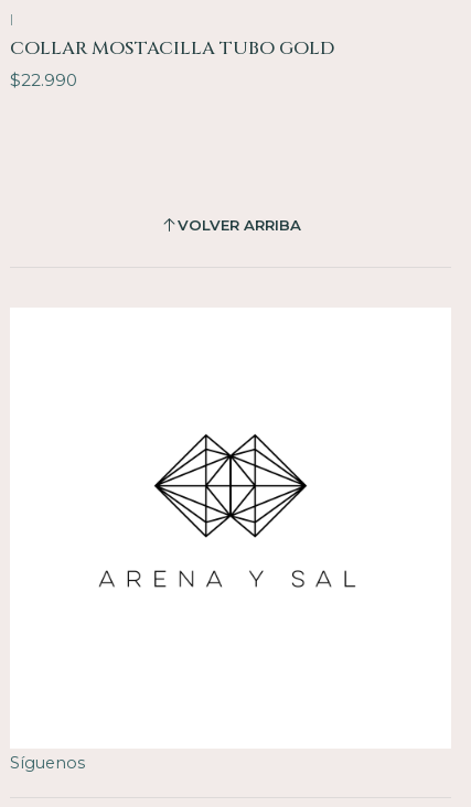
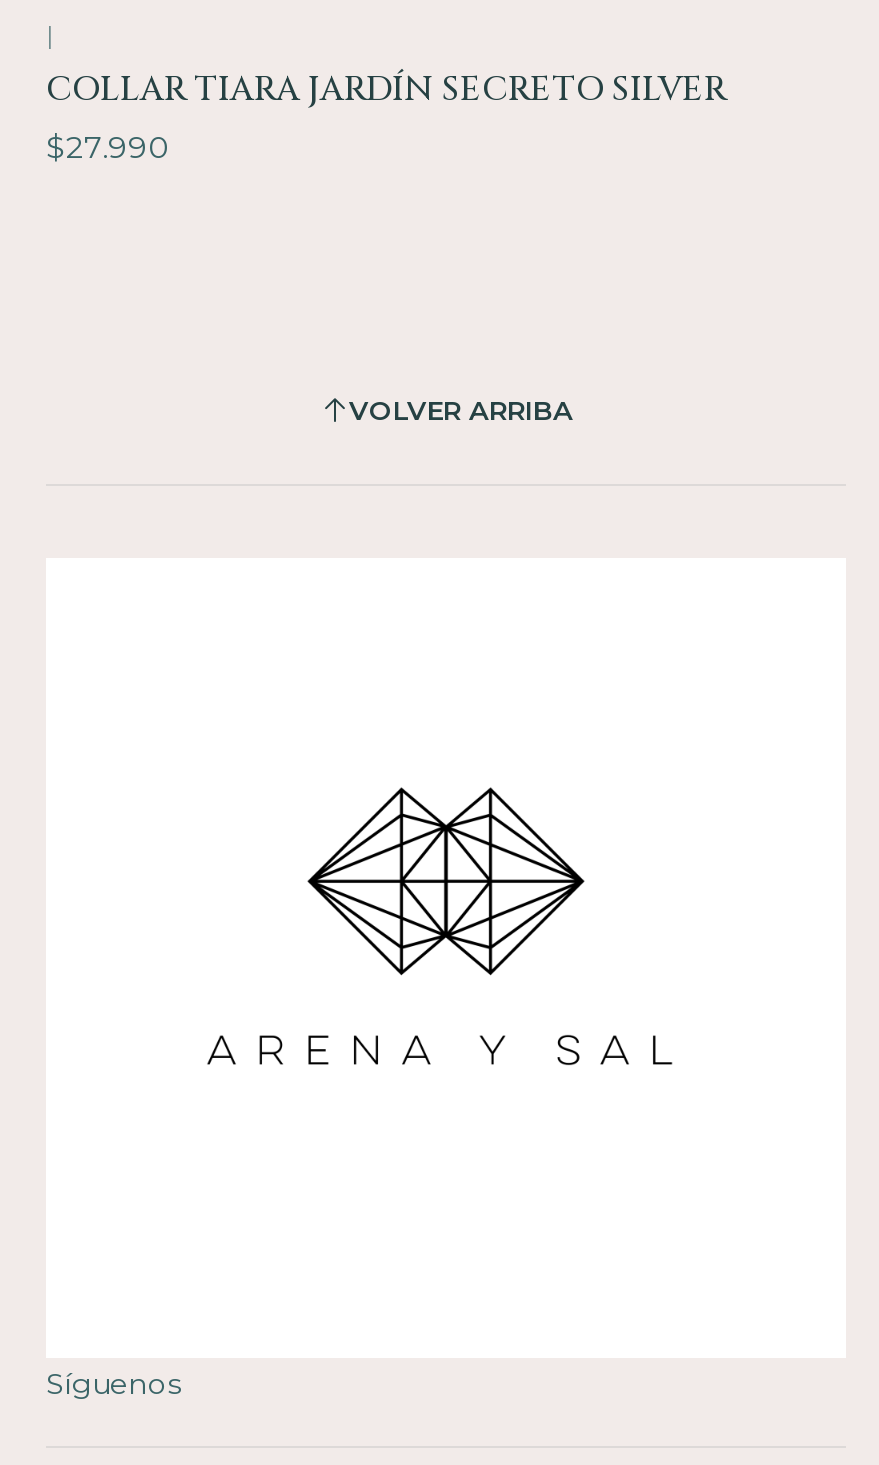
[10,37,334,91] COLLAR MOSTACILLA TUBO GOLD | $22.990 -> [46,68,726,167] COLLAR TIARA JARDÍN SECRETO SILVER | $27.990

